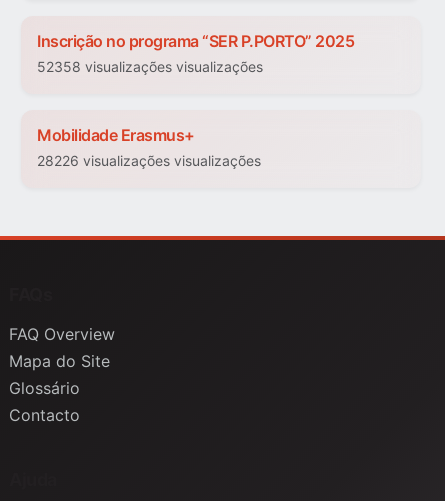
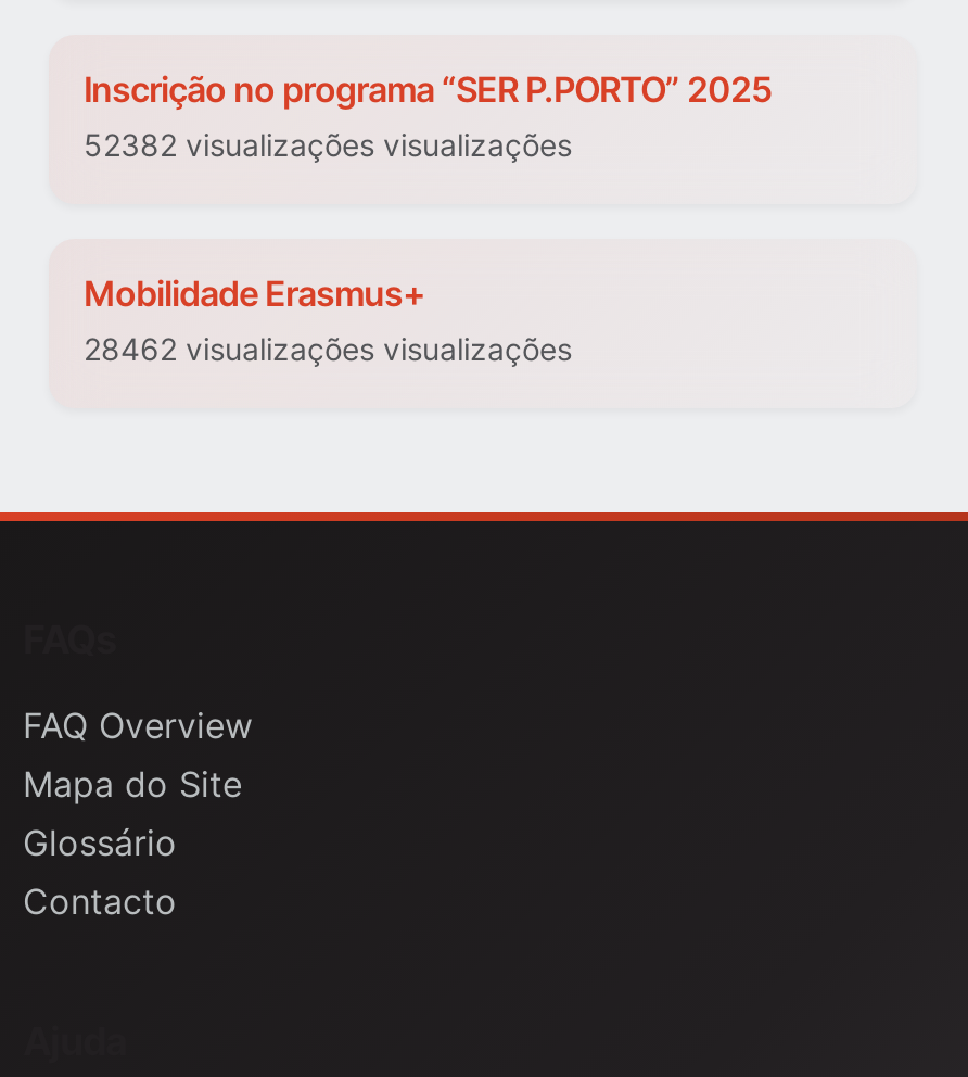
[37,58,263,75] 52358 visualizações visualizações -> [84,127,572,164] 52382 visualizações visualizações
[37,152,261,169] 28226 visualizações visualizações -> [84,331,572,368] 28462 visualizações visualizações

